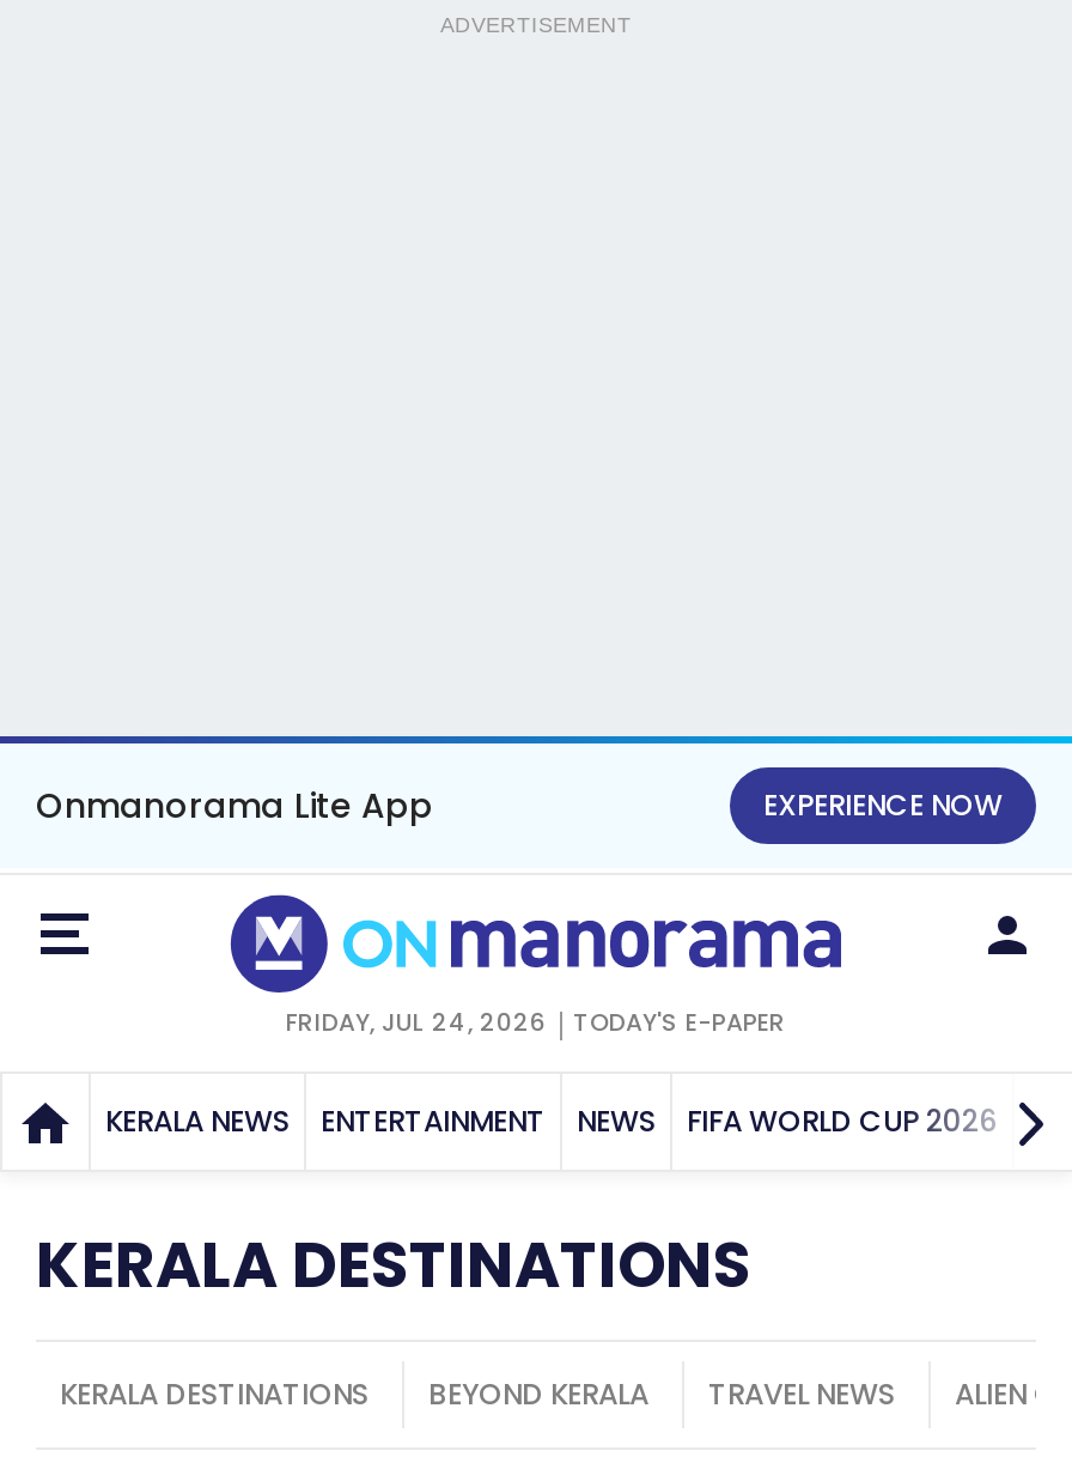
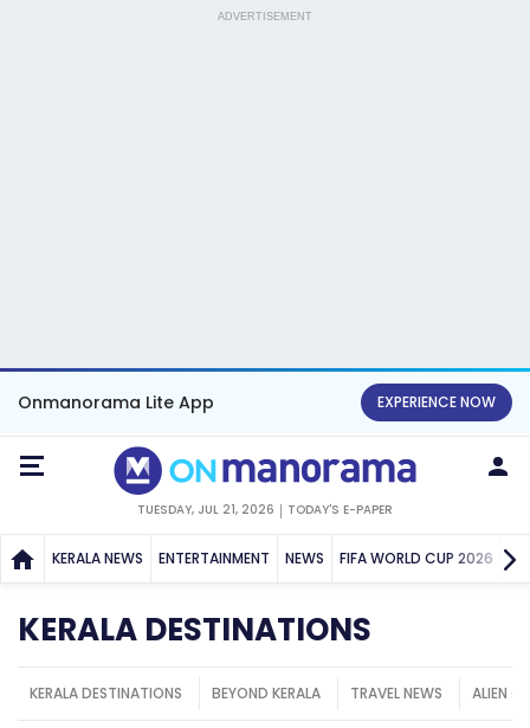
[286,1004,786,1040] FRIDAY, JUL 24, 2026 TODAY'S E-PAPER -> [137,501,393,518] TUESDAY, JUL 21, 2026 TODAY'S E-PAPER

